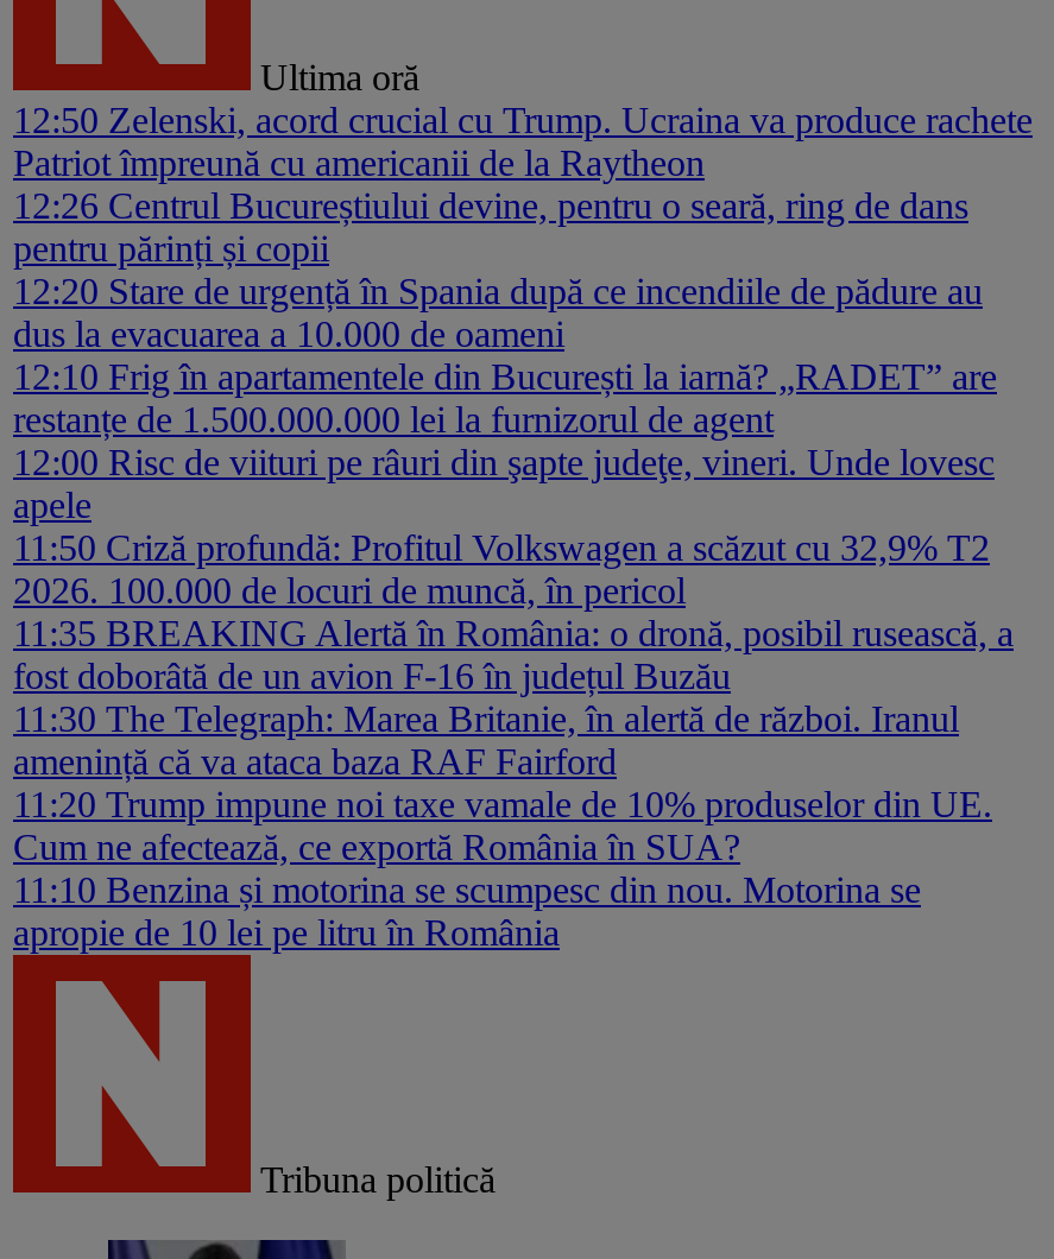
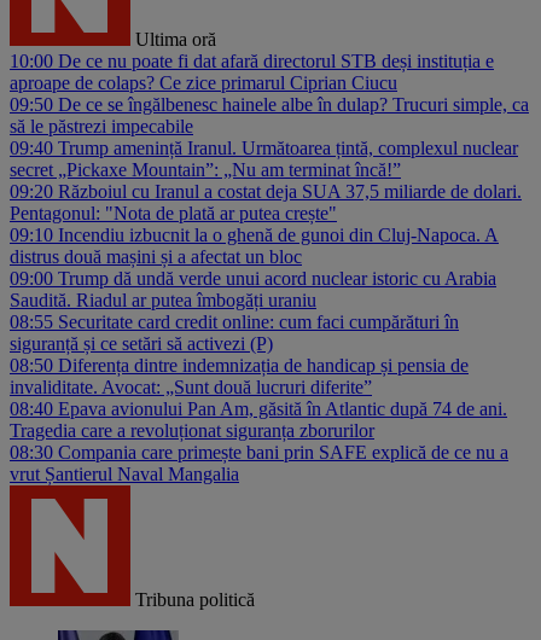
[13,101,1033,954] 12:50 Zelenski, acord crucial cu Trump. Ucraina va produce rachete | Patriot împreună cu americanii de la Raytheon | 12:26 Centrul Bucureștiului devine, pentru o seară, ring de dans | pentru părinți și copii | 12:20 Stare de urgență în Spania după ce incendiile de pădure au | dus la evacuarea a 10.000 de oameni | 12:10 Frig în apartamentele din București la iarnă? „RADET” are | restanțe de 1.500.000.000 lei la furnizorul de agent | 12:00 Risc de viituri pe râuri din şapte judeţe, vineri. Unde lovesc | apele | 11:50 Criză profundă: Profitul Volkswagen a scăzut cu 32,9% T2 | 2026. 100.000 de locuri de muncă, în pericol | 11:35 BREAKING Alertă în România: o dronă, posibil rusească, a | fost doborâtă de un avion F-16 în județul Buzău | 11:30 The Telegraph: Marea Britanie, în alertă de război. Iranul | amenință că va ataca baza RAF Fairford | 11:20 Trump impune noi taxe vamale de 10% produselor din UE. | Cum ne afectează, ce exportă România în SUA? | 11:10 Benzina și motorina se scumpesc din nou. Motorina se | apropie de 10 lei pe litru în România -> [10,51,529,485] 10:00 De ce nu poate fi dat afară directorul STB deși instituția e | aproape de colaps? Ce zice primarul Ciprian Ciucu | 09:50 De ce se îngălbenesc hainele albe în dulap? Trucuri simple, ca | să le păstrezi impecabile | 09:40 Trump amenință Iranul. Următoarea țintă, complexul nuclear | secret „Pickaxe Mountain”: „Nu am terminat încă!” | 09:20 Războiul cu Iranul a costat deja SUA 37,5 miliarde de dolari. | Pentagonul: "Nota de plată ar putea crește" | 09:10 Incendiu izbucnit la o ghenă de gunoi din Cluj-Napoca. A | distrus două mașini și a afectat un bloc | 09:00 Trump dă undă verde unui acord nuclear istoric cu Arabia | Saudită. Riadul ar putea îmbogăți uraniu | 08:55 Securitate card credit online: cum faci cumpărături în | siguranță și ce setări să activezi (P) | 08:50 Diferența dintre indemnizația de handicap și pensia de | invaliditate. Avocat: „Sunt două lucruri diferite” | 08:40 Epava avionului Pan Am, găsită în Atlantic după 74 de ani. | Tragedia care a revoluționat siguranța zborurilor | 08:30 Compania care primește bani prin SAFE explică de ce nu a | vrut Șantierul Naval Mangalia

